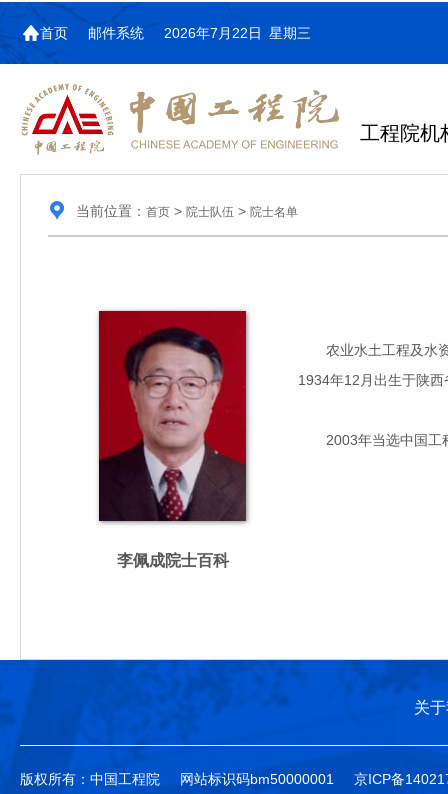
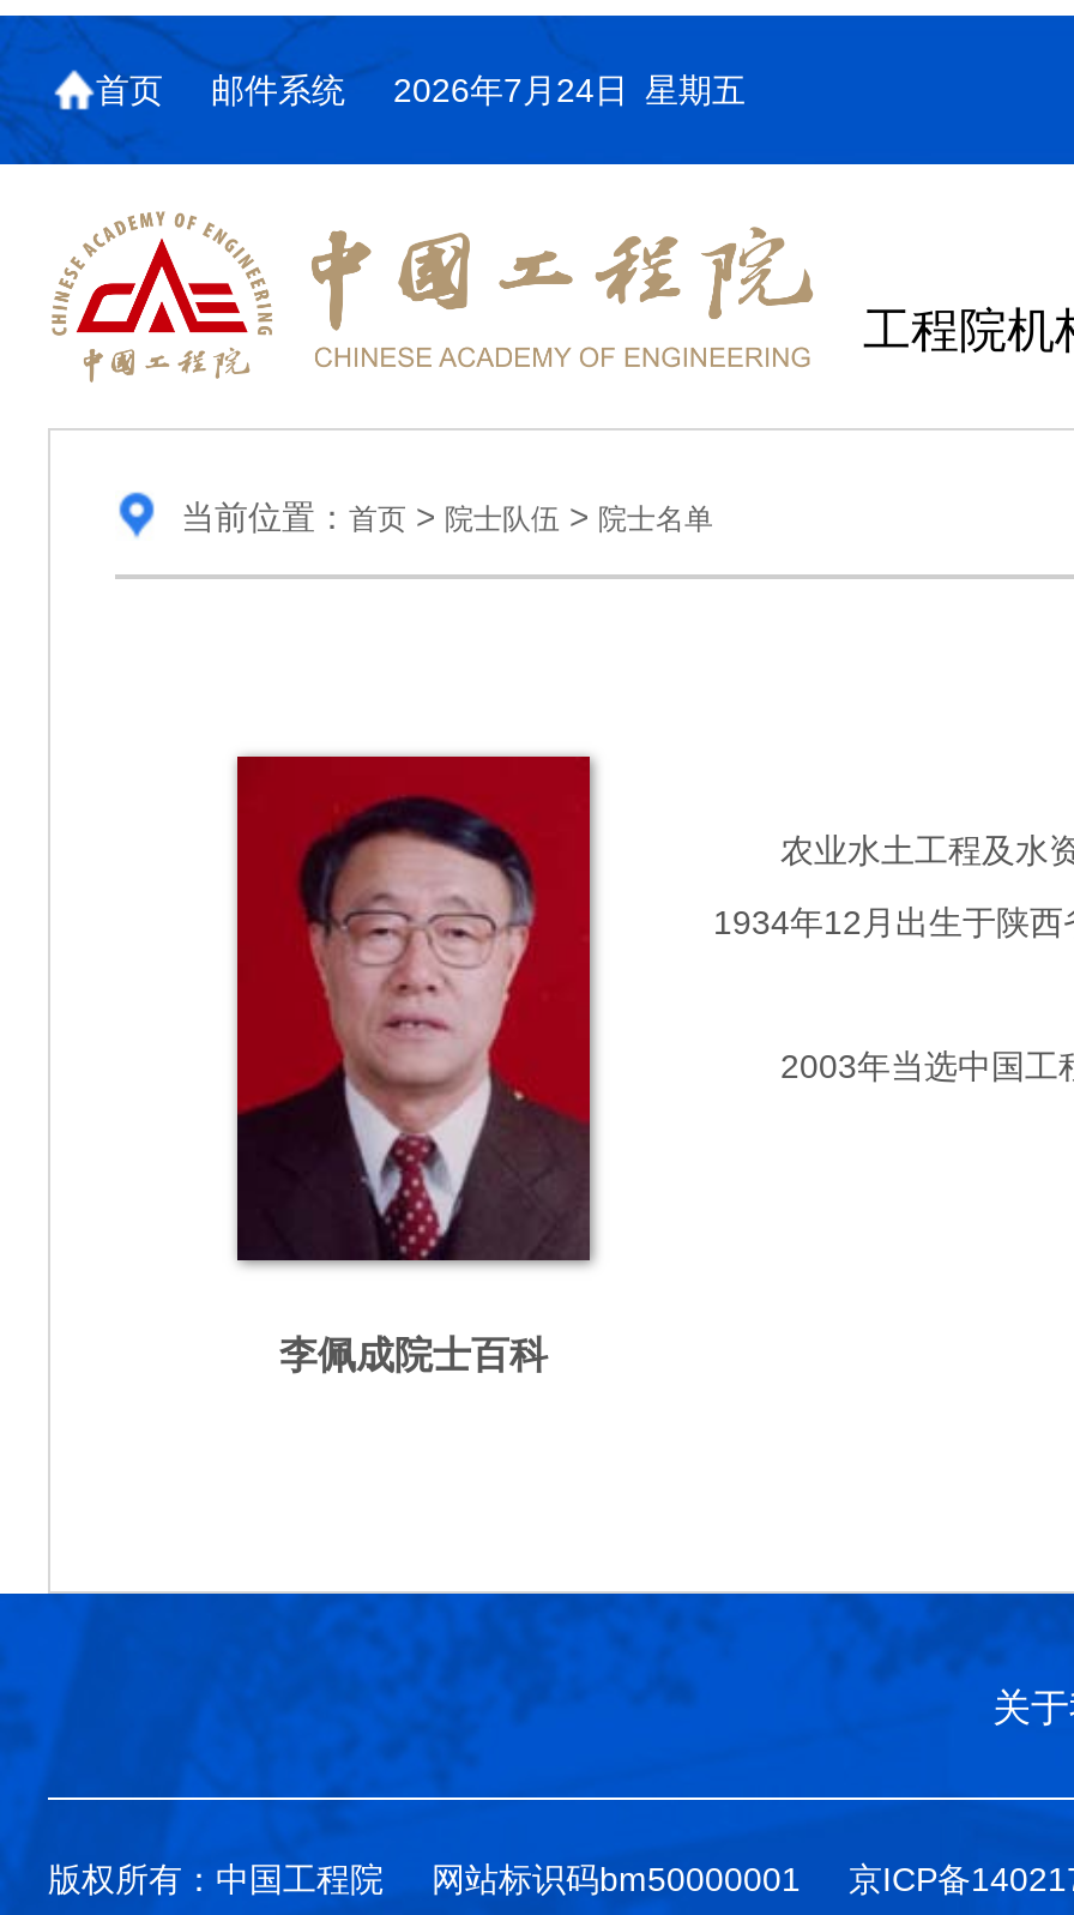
[164,25,311,41] 2026年7月22日 星期三 -> [393,71,746,109] 2026年7月24日 星期五

